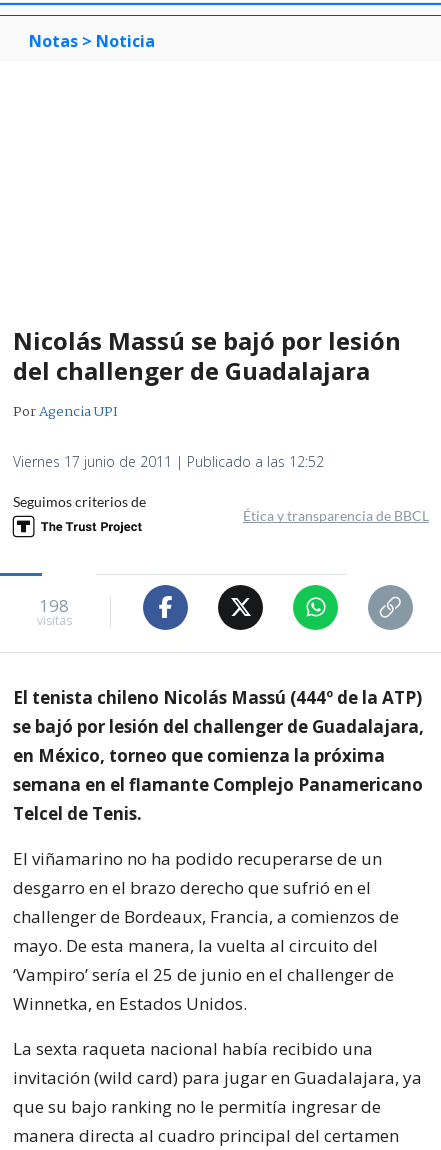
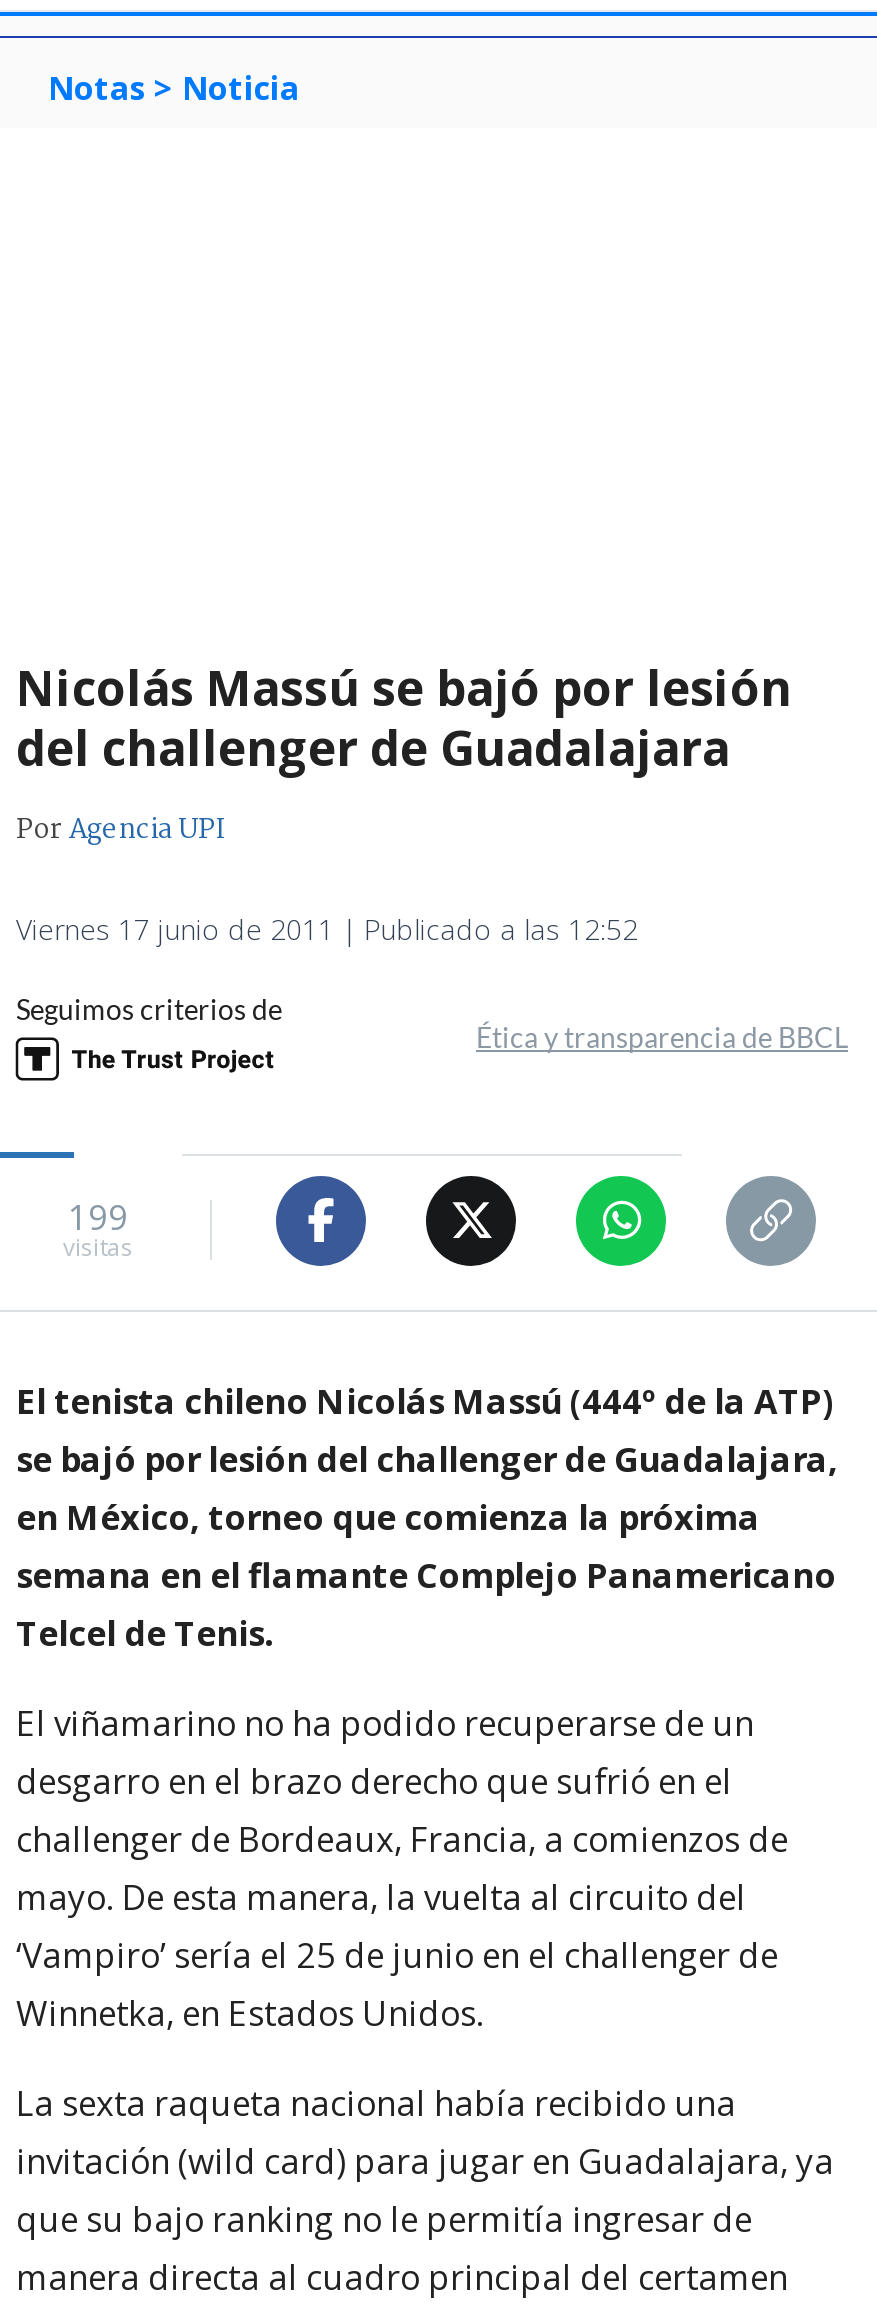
[39,594,69,617] 198 -> [68,1195,128,1241] 199

